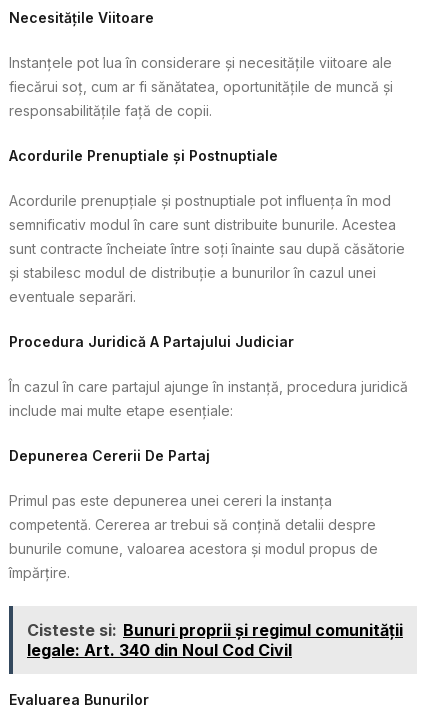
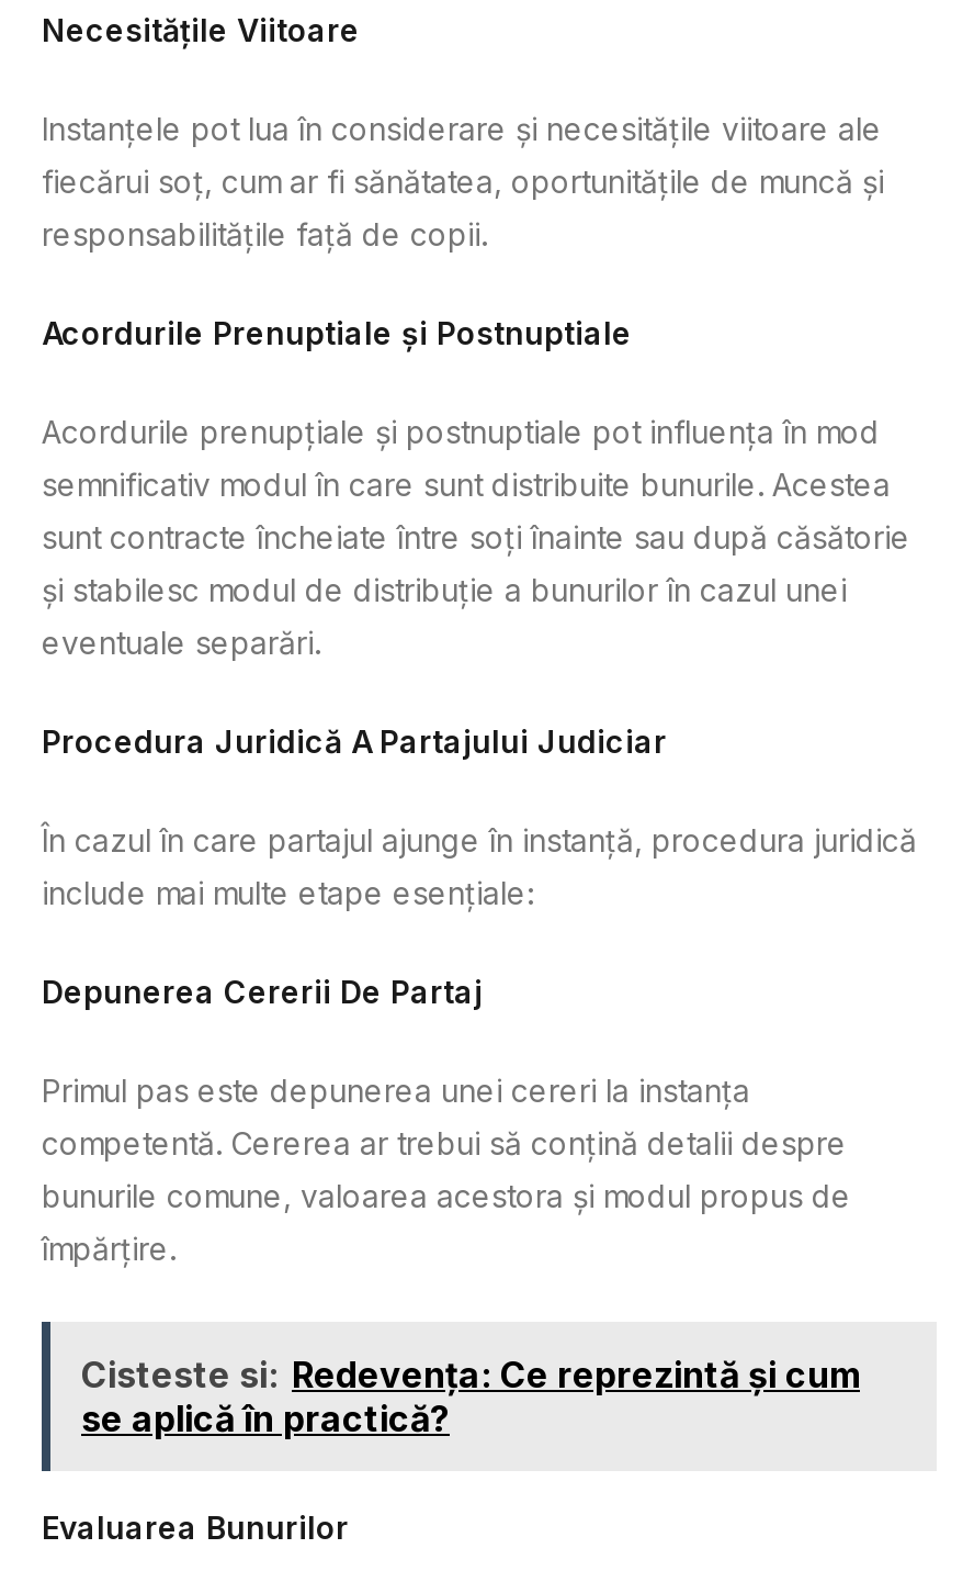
[27,620,403,660] Cisteste si: Bunuri proprii și regimul comunității | legale: Art. 340 din Noul Cod Civil -> [81,1352,860,1440] Cisteste si: Redevența: Ce reprezintă și cum | se aplică în practică?

